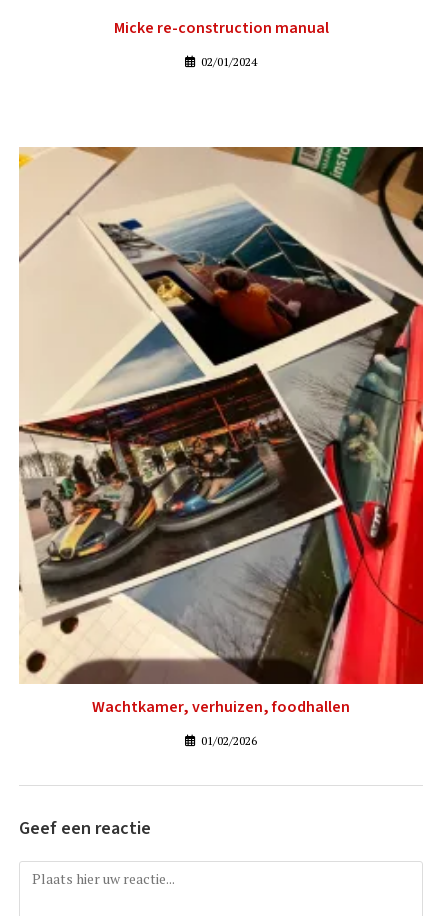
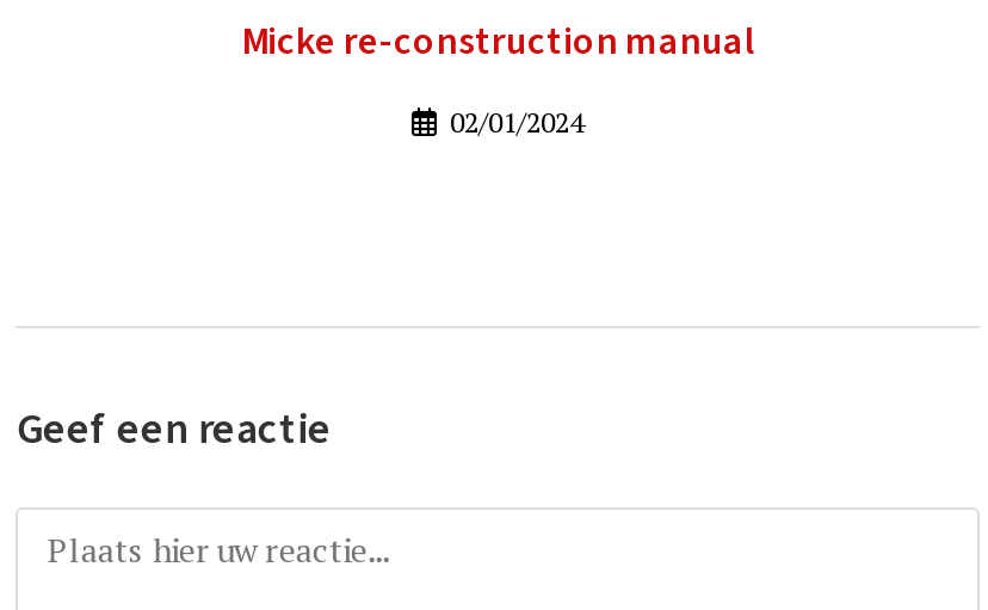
[18,146,424,748] [image] | Wachtkamer, verhuizen, foodhallen | 01/02/2026 -> none

